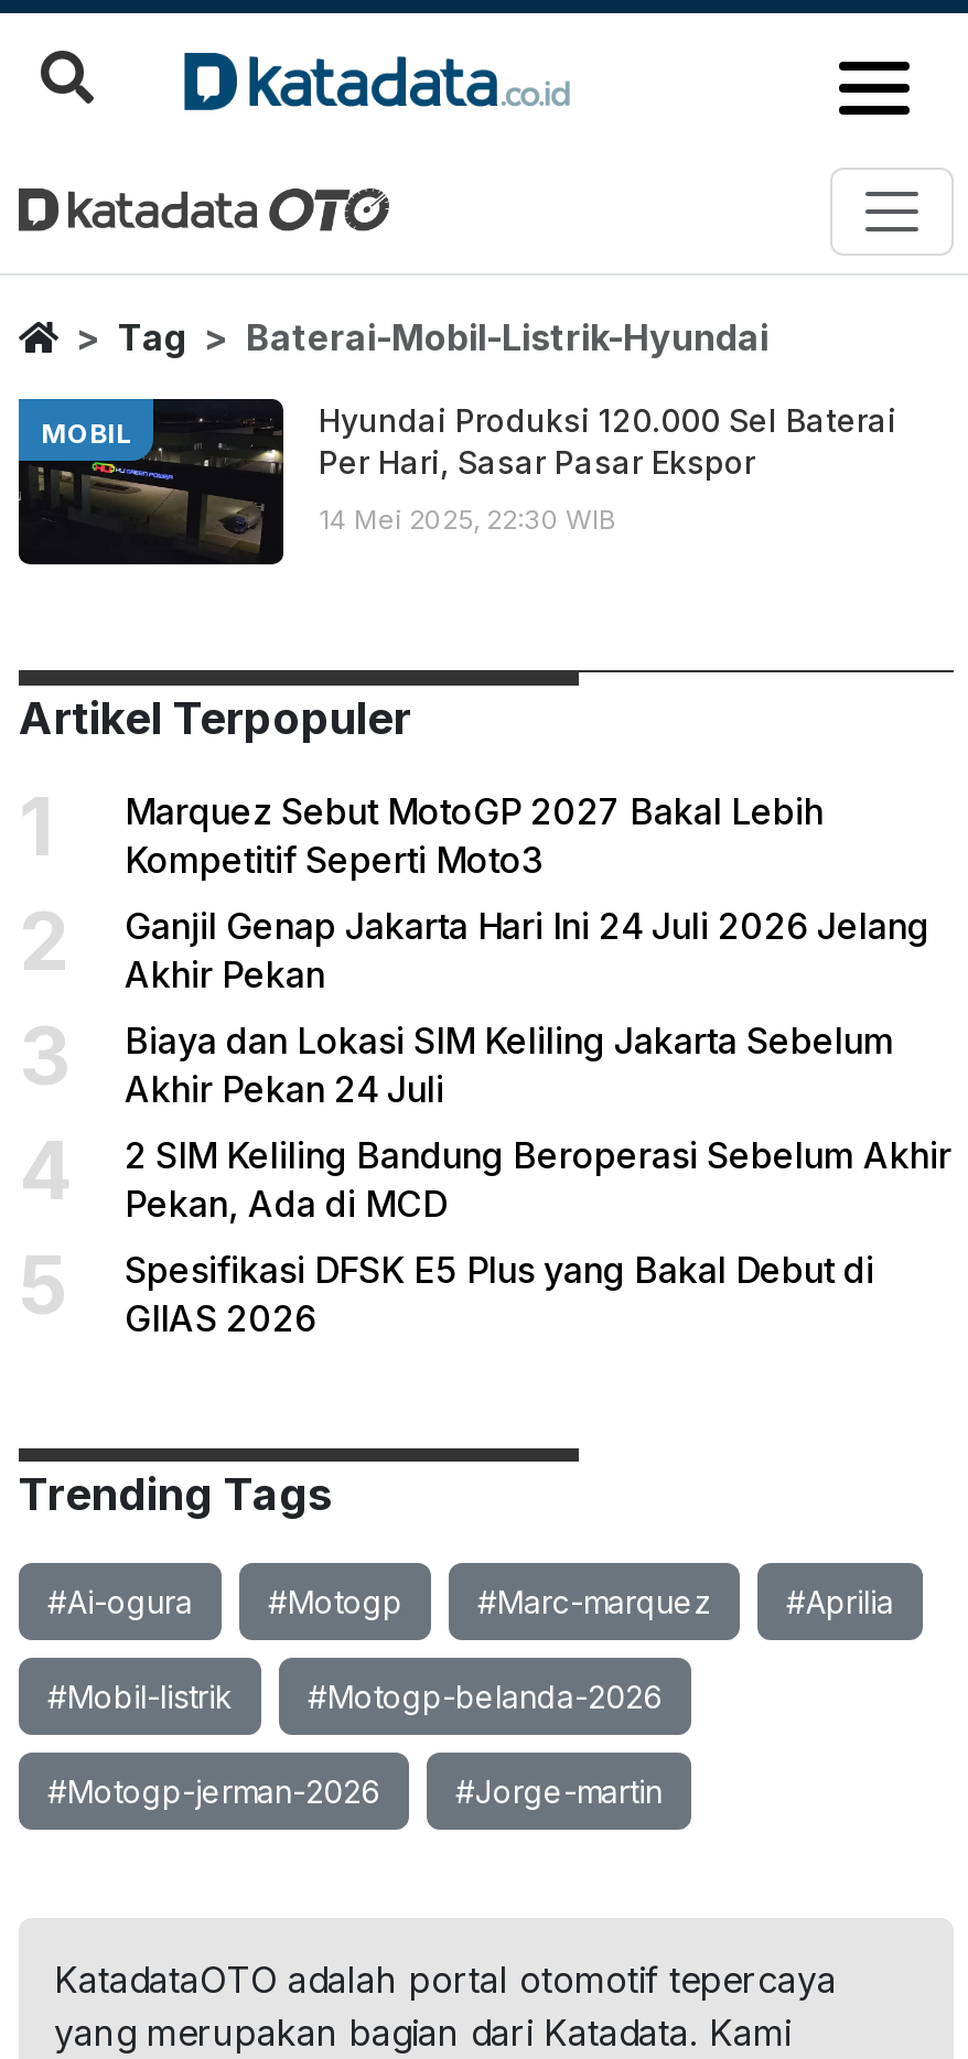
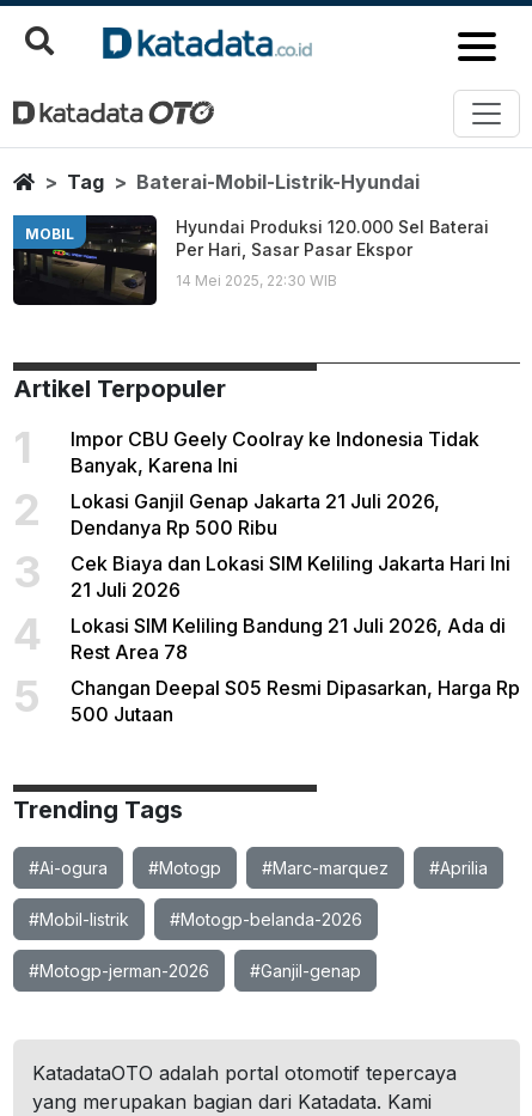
[125,789,824,882] Marquez Sebut MotoGP 2027 Bakal Lebih | Kompetitif Seperti Moto3 -> [71,427,479,477] Impor CBU Geely Coolray ke Indonesia Tidak | Banyak, Karena Ini
[125,904,929,996] Ganjil Genap Jakarta Hari Ini 24 Juli 2026 Jelang | Akhir Pekan -> [71,489,440,539] Lokasi Ganjil Genap Jakarta 21 Juli 2026, | Dendanya Rp 500 Ribu
[125,1018,894,1111] Biaya dan Lokasi SIM Keliling Jakarta Sebelum | Akhir Pekan 24 Juli -> [71,551,510,602] Cek Biaya dan Lokasi SIM Keliling Jakarta Hari Ini | 21 Juli 2026
[125,1133,951,1226] 2 SIM Keliling Bandung Beroperasi Sebelum Akhir | Pekan, Ada di MCD -> [71,614,506,664] Lokasi SIM Keliling Bandung 21 Juli 2026, Ada di | Rest Area 78
[125,1248,874,1340] Spesifikasi DFSK E5 Plus yang Bakal Debut di | GIIAS 2026 -> [71,676,520,726] Changan Deepal S05 Resmi Dipasarkan, Harga Rp | 500 Jutaan
[455,1772,663,1810] #Jorge-martin -> [250,961,361,981] #Ganjil-genap

